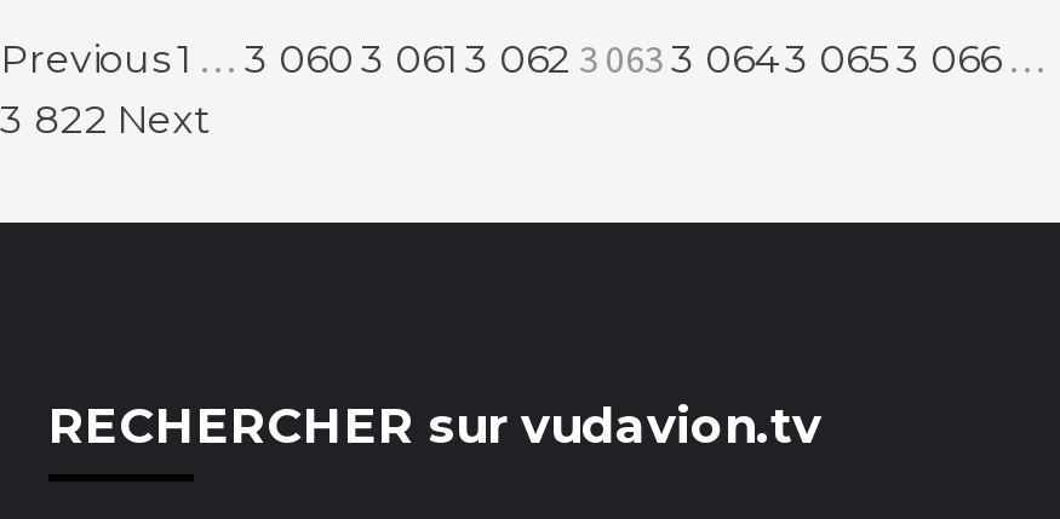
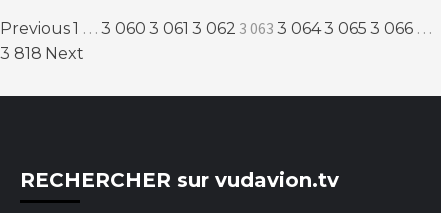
[0,97,211,143] 3 822 Next -> [0,44,84,63] 3 818 Next

